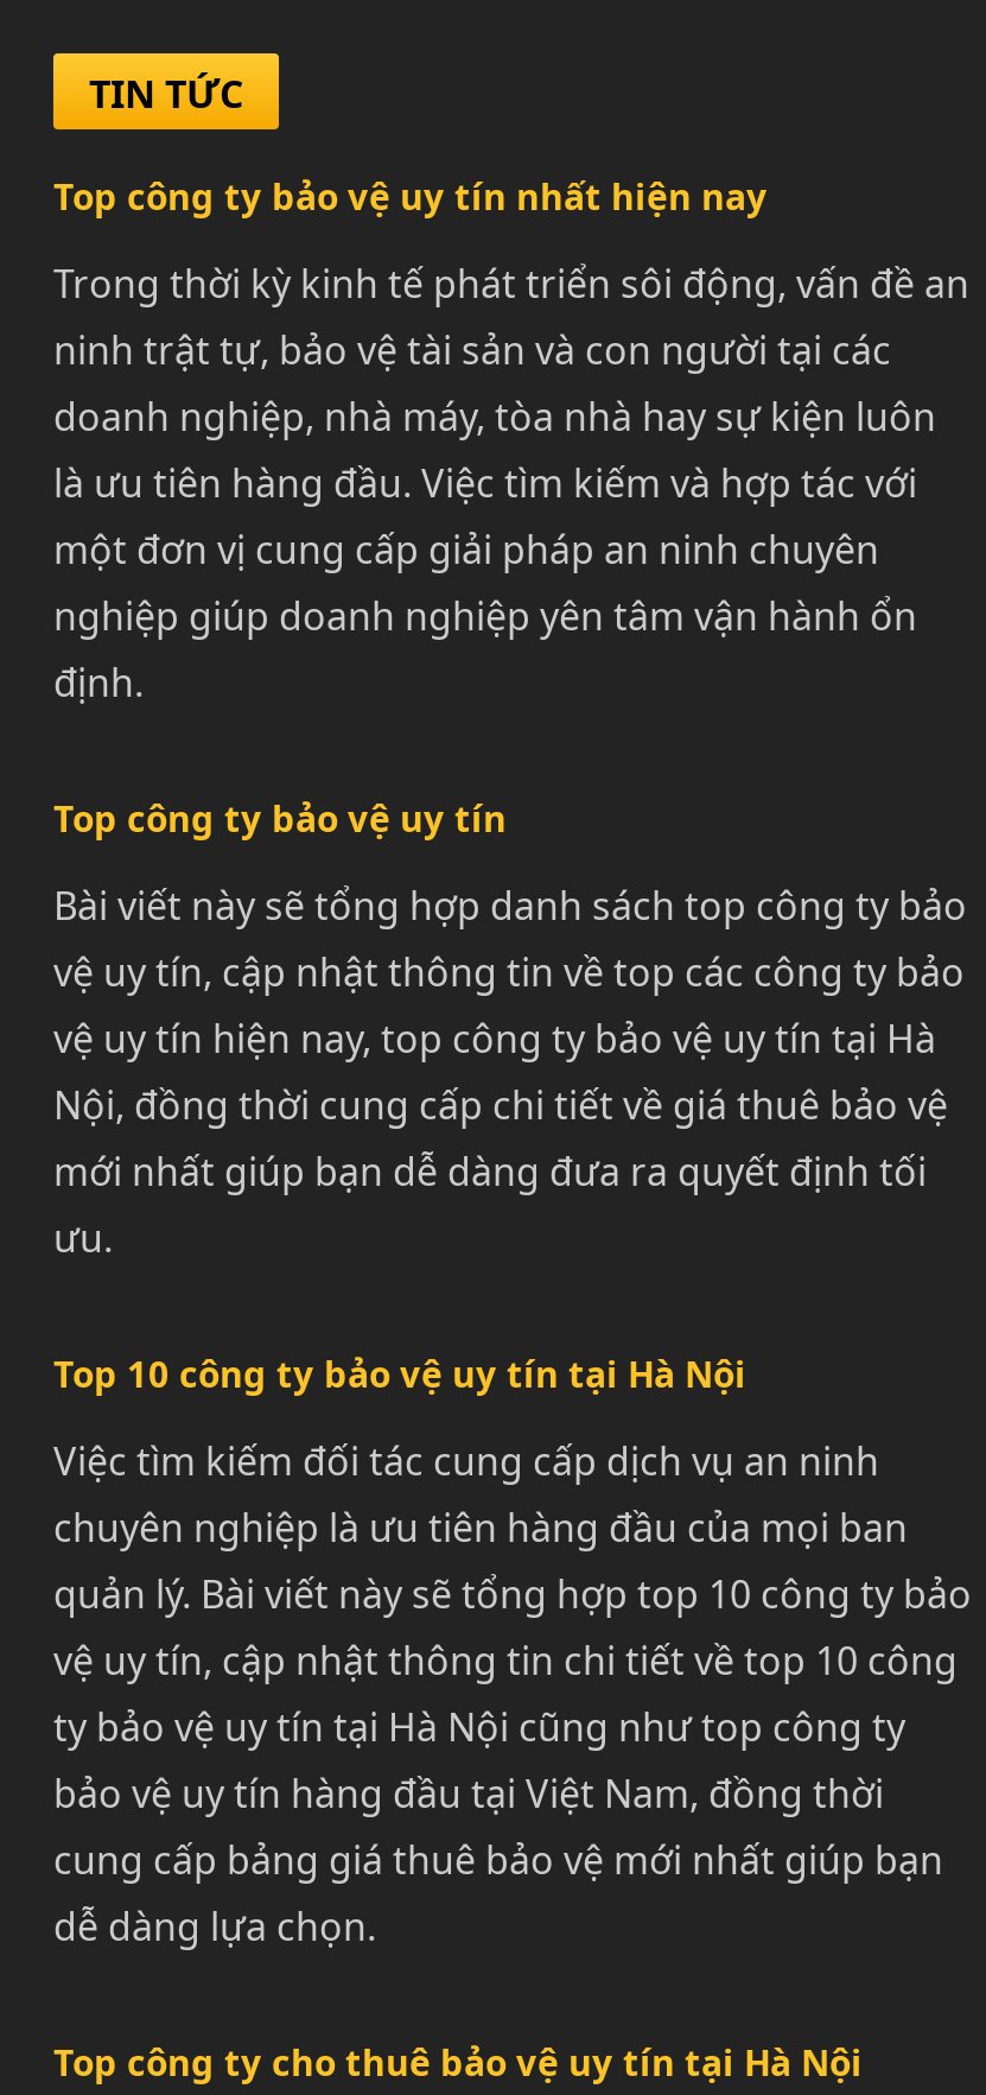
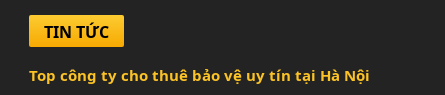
[53,171,972,1952] Top công ty bảo vệ uy tín nhất hiện nay | Trong thời kỳ kinh tế phát triển sôi động, vấn đề an | ninh trật tự, bảo vệ tài sản và con người tại các | doanh nghiệp, nhà máy, tòa nhà hay sự kiện luôn | là ưu tiên hàng đầu. Việc tìm kiếm và hợp tác với | một đơn vị cung cấp giải pháp an ninh chuyên | nghiệp giúp doanh nghiệp yên tâm vận hành ổn | định. | Top công ty bảo vệ uy tín | Bài viết này sẽ tổng hợp danh sách top công ty bảo | vệ uy tín, cập nhật thông tin về top các công ty bảo | vệ uy tín hiện nay, top công ty bảo vệ uy tín tại Hà | Nội, đồng thời cung cấp chi tiết về giá thuê bảo vệ | mới nhất giúp bạn dễ dàng đưa ra quyết định tối | ưu. | Top 10 công ty bảo vệ uy tín tại Hà Nội | Việc tìm kiếm đối tác cung cấp dịch vụ an ninh | chuyên nghiệp là ưu tiên hàng đầu của mọi ban | quản lý. Bài viết này sẽ tổng hợp top 10 công ty bảo | vệ uy tín, cập nhật thông tin chi tiết về top 10 công | ty bảo vệ uy tín tại Hà Nội cũng như top công ty | bảo vệ uy tín hàng đầu tại Việt Nam, đồng thời | cung cấp bảng giá thuê bảo vệ mới nhất giúp bạn | dễ dàng lựa chọn. -> none

